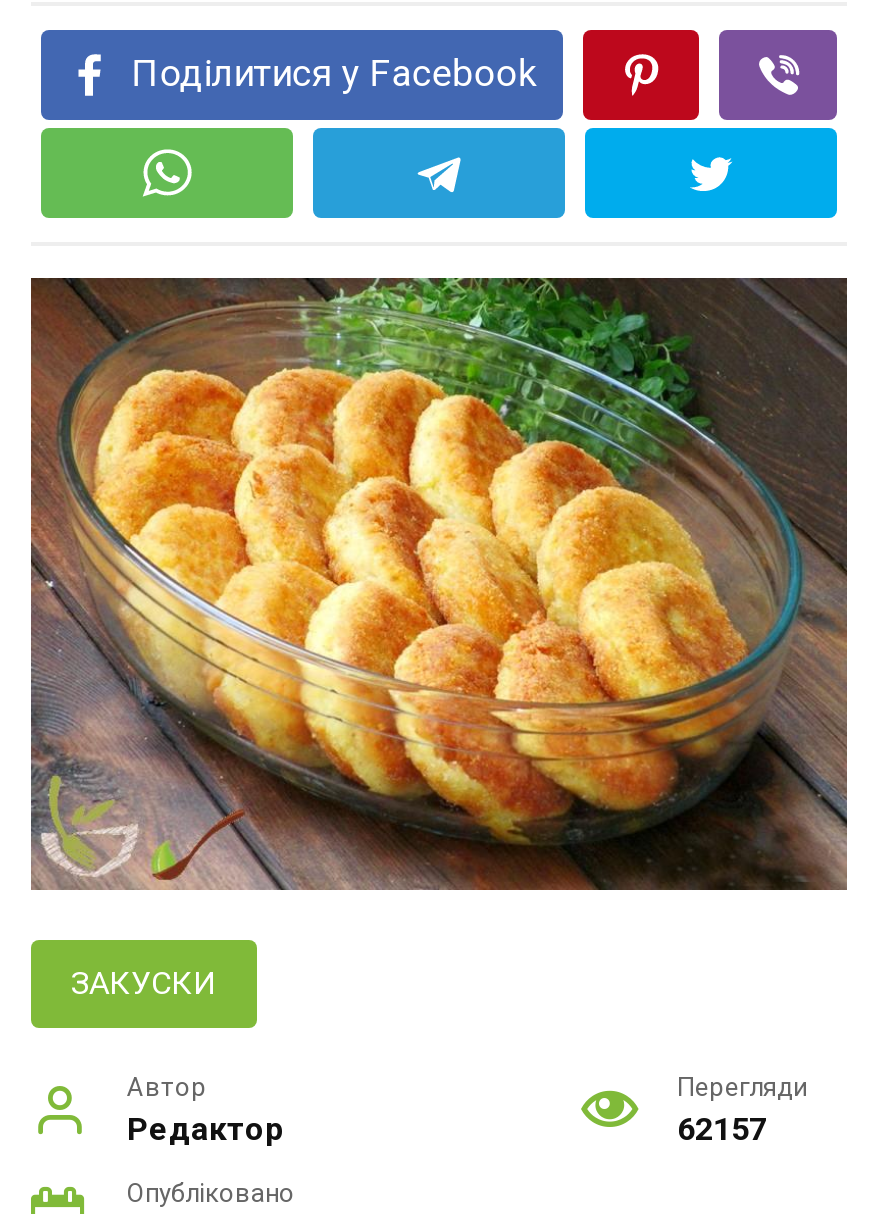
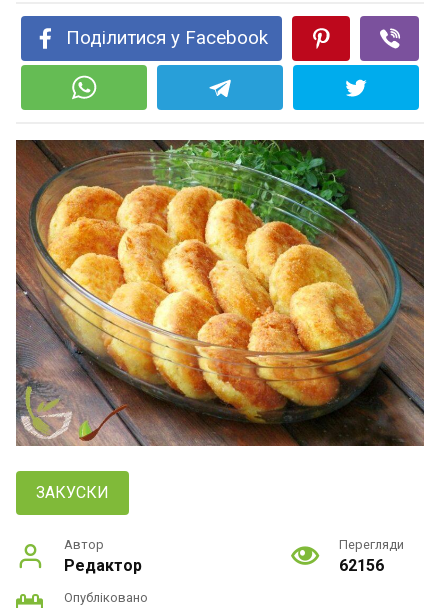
[677,1111,767,1149] 62157 -> [339,556,384,575] 62156

